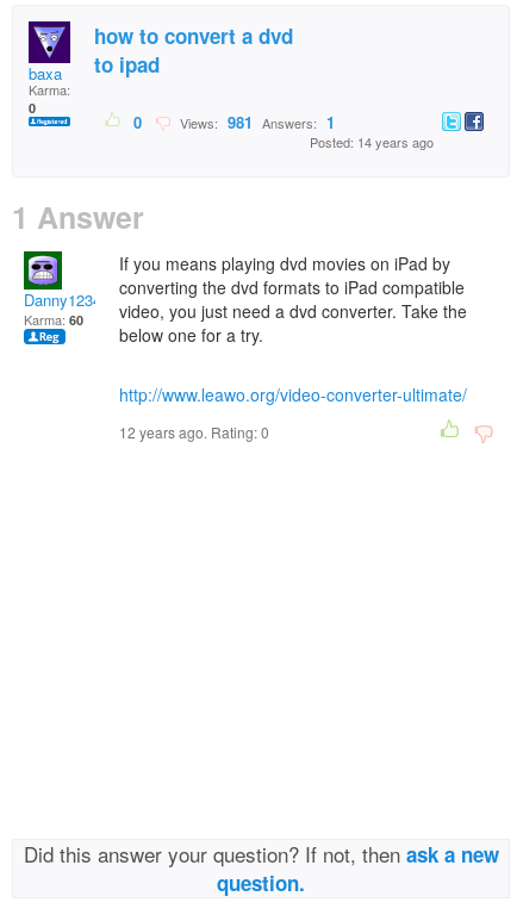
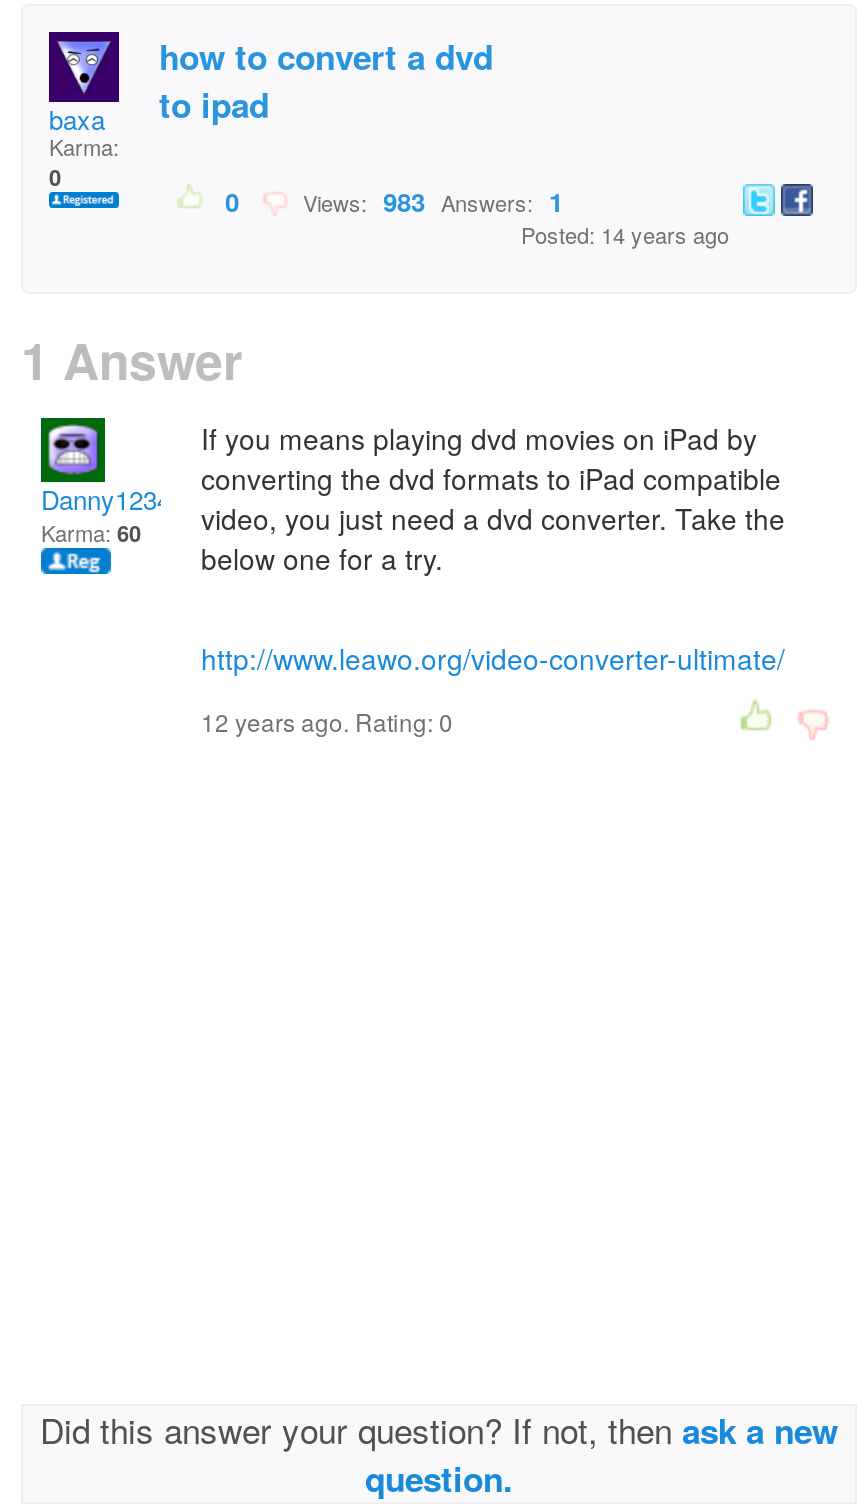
[173,111,335,133] Views: 981 Answers: 1 -> [291,182,563,220] Views: 983 Answers: 1

